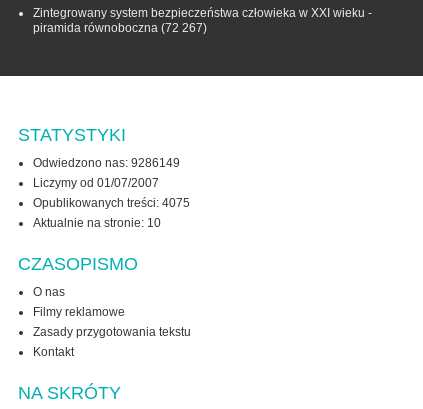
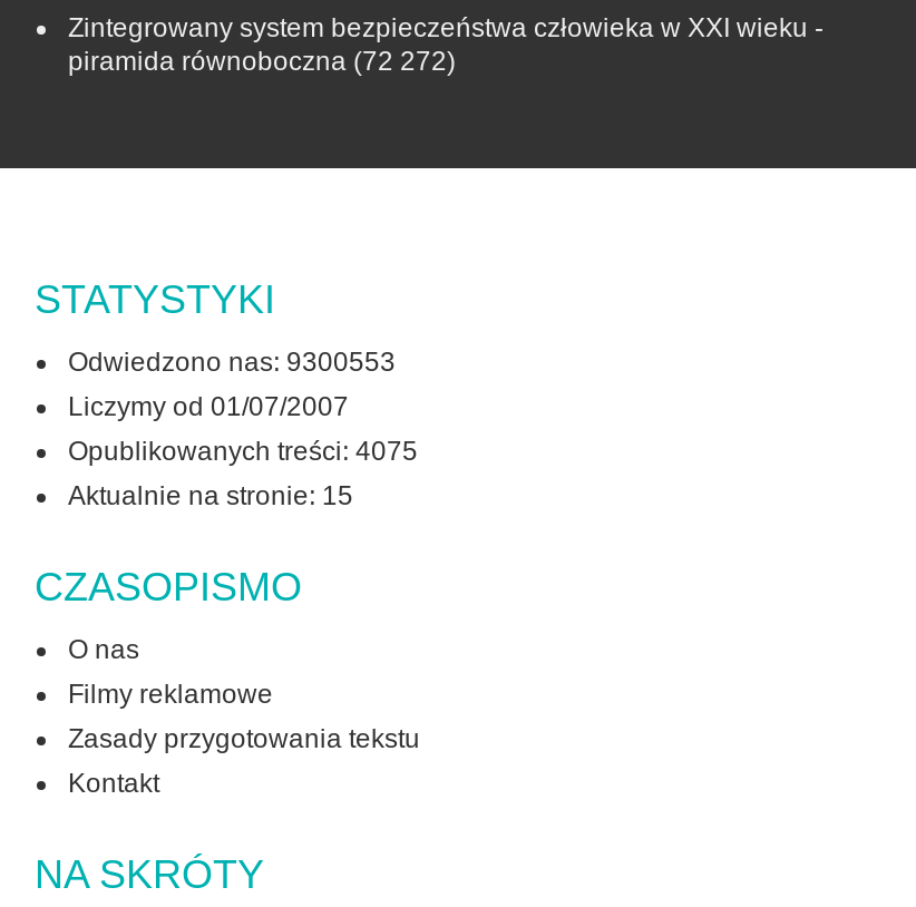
[33,21,207,35] piramida równoboczna (72 267) -> [68,47,456,78] piramida równoboczna (72 272)
[33,156,180,170] Odwiedzono nas: 9286149 -> [68,347,396,379] Odwiedzono nas: 9300553
[33,216,161,230] Aktualnie na stronie: 10 -> [68,481,353,512] Aktualnie na stronie: 15

